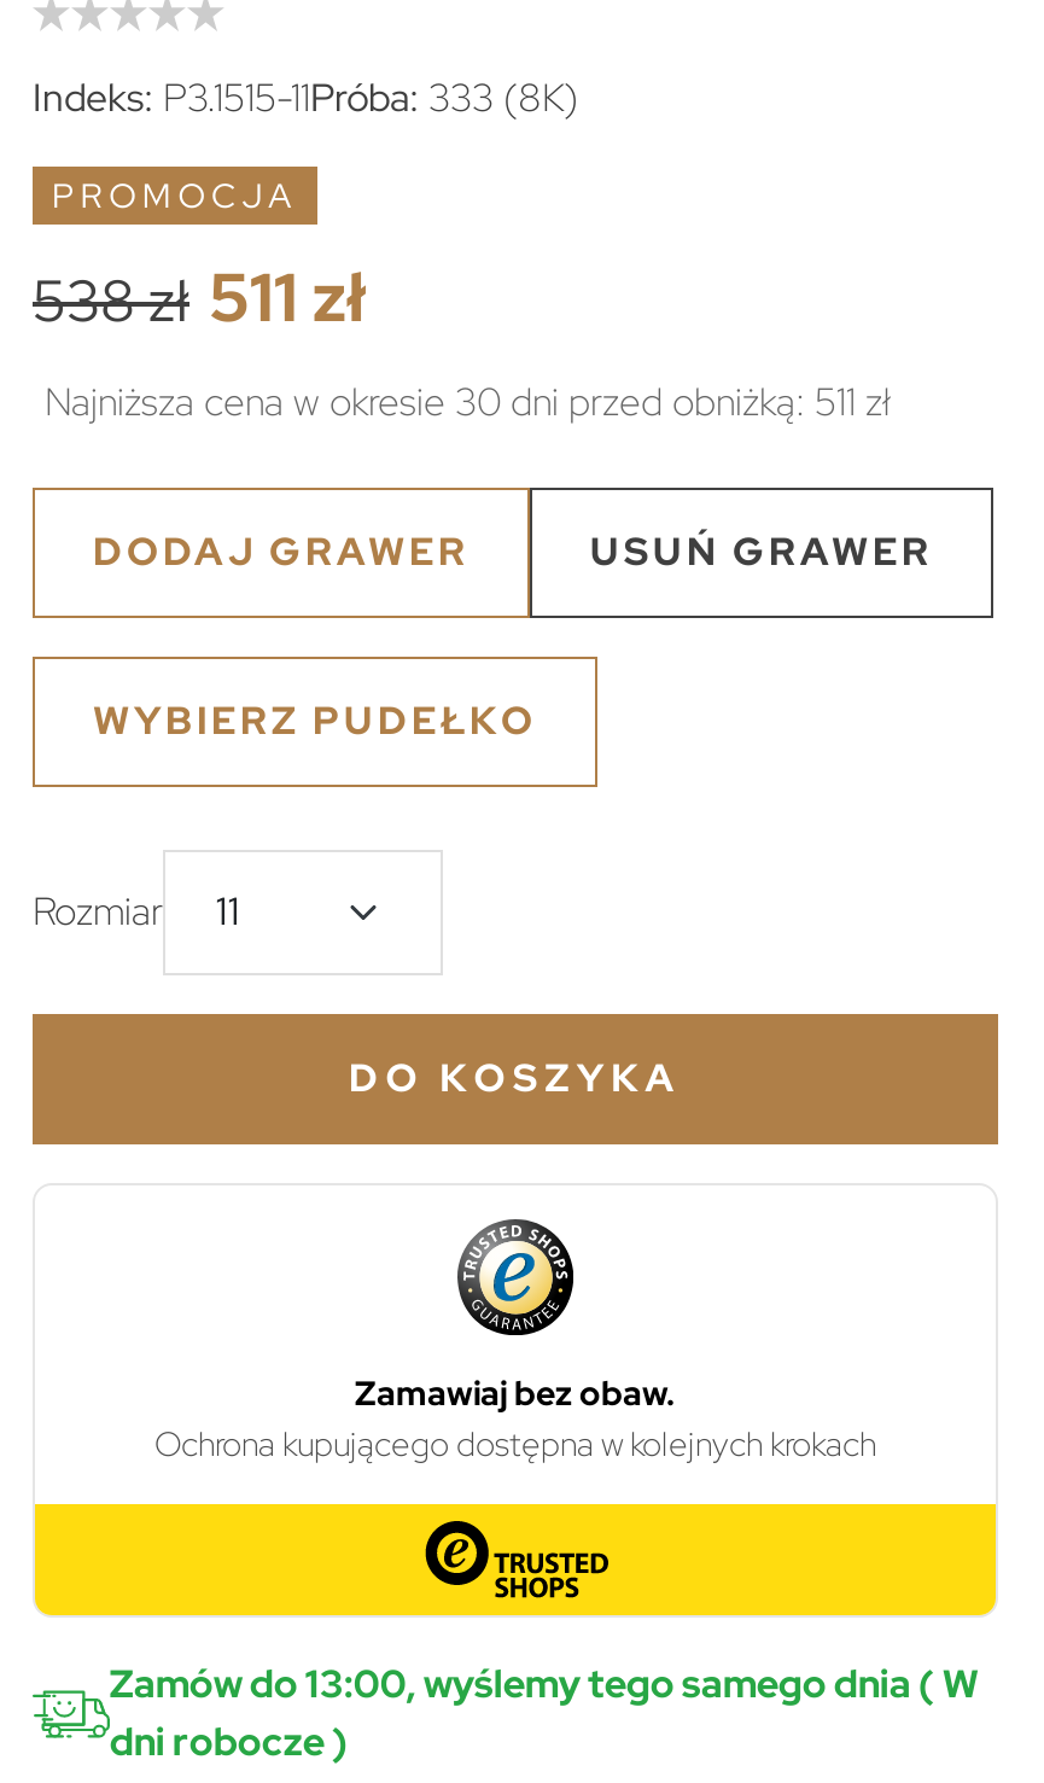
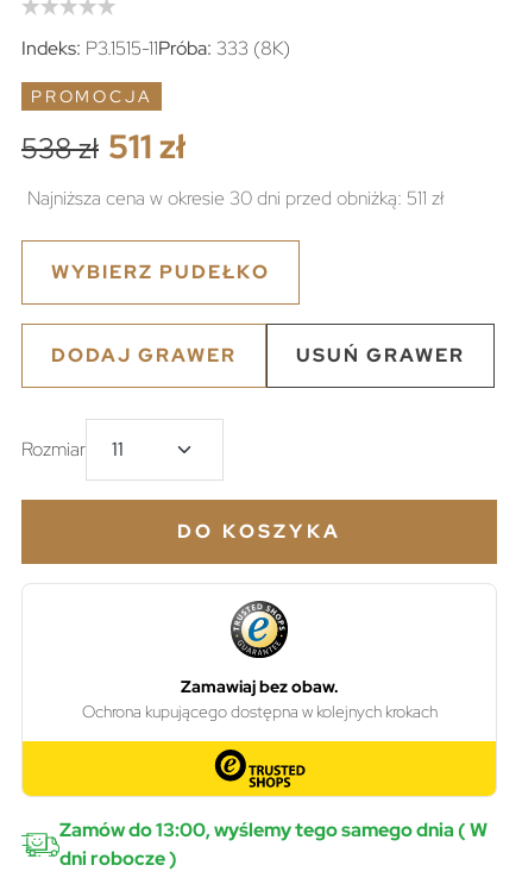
moved [93,526,933,577] -> [51,343,465,368]: DODAJ GRAWER | USUŃ GRAWER
moved [93,695,537,746] -> [51,259,270,284]: WYBIERZ PUDEŁKO

